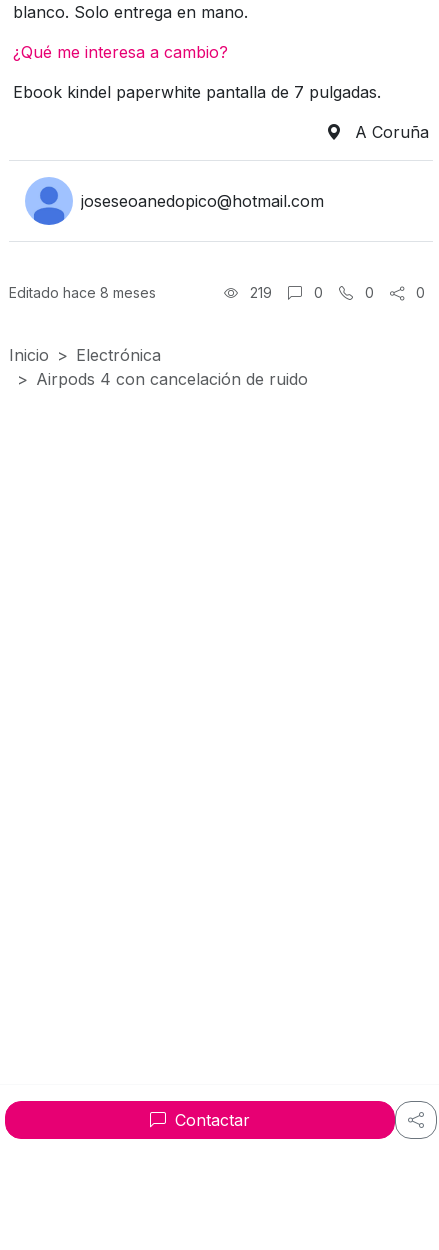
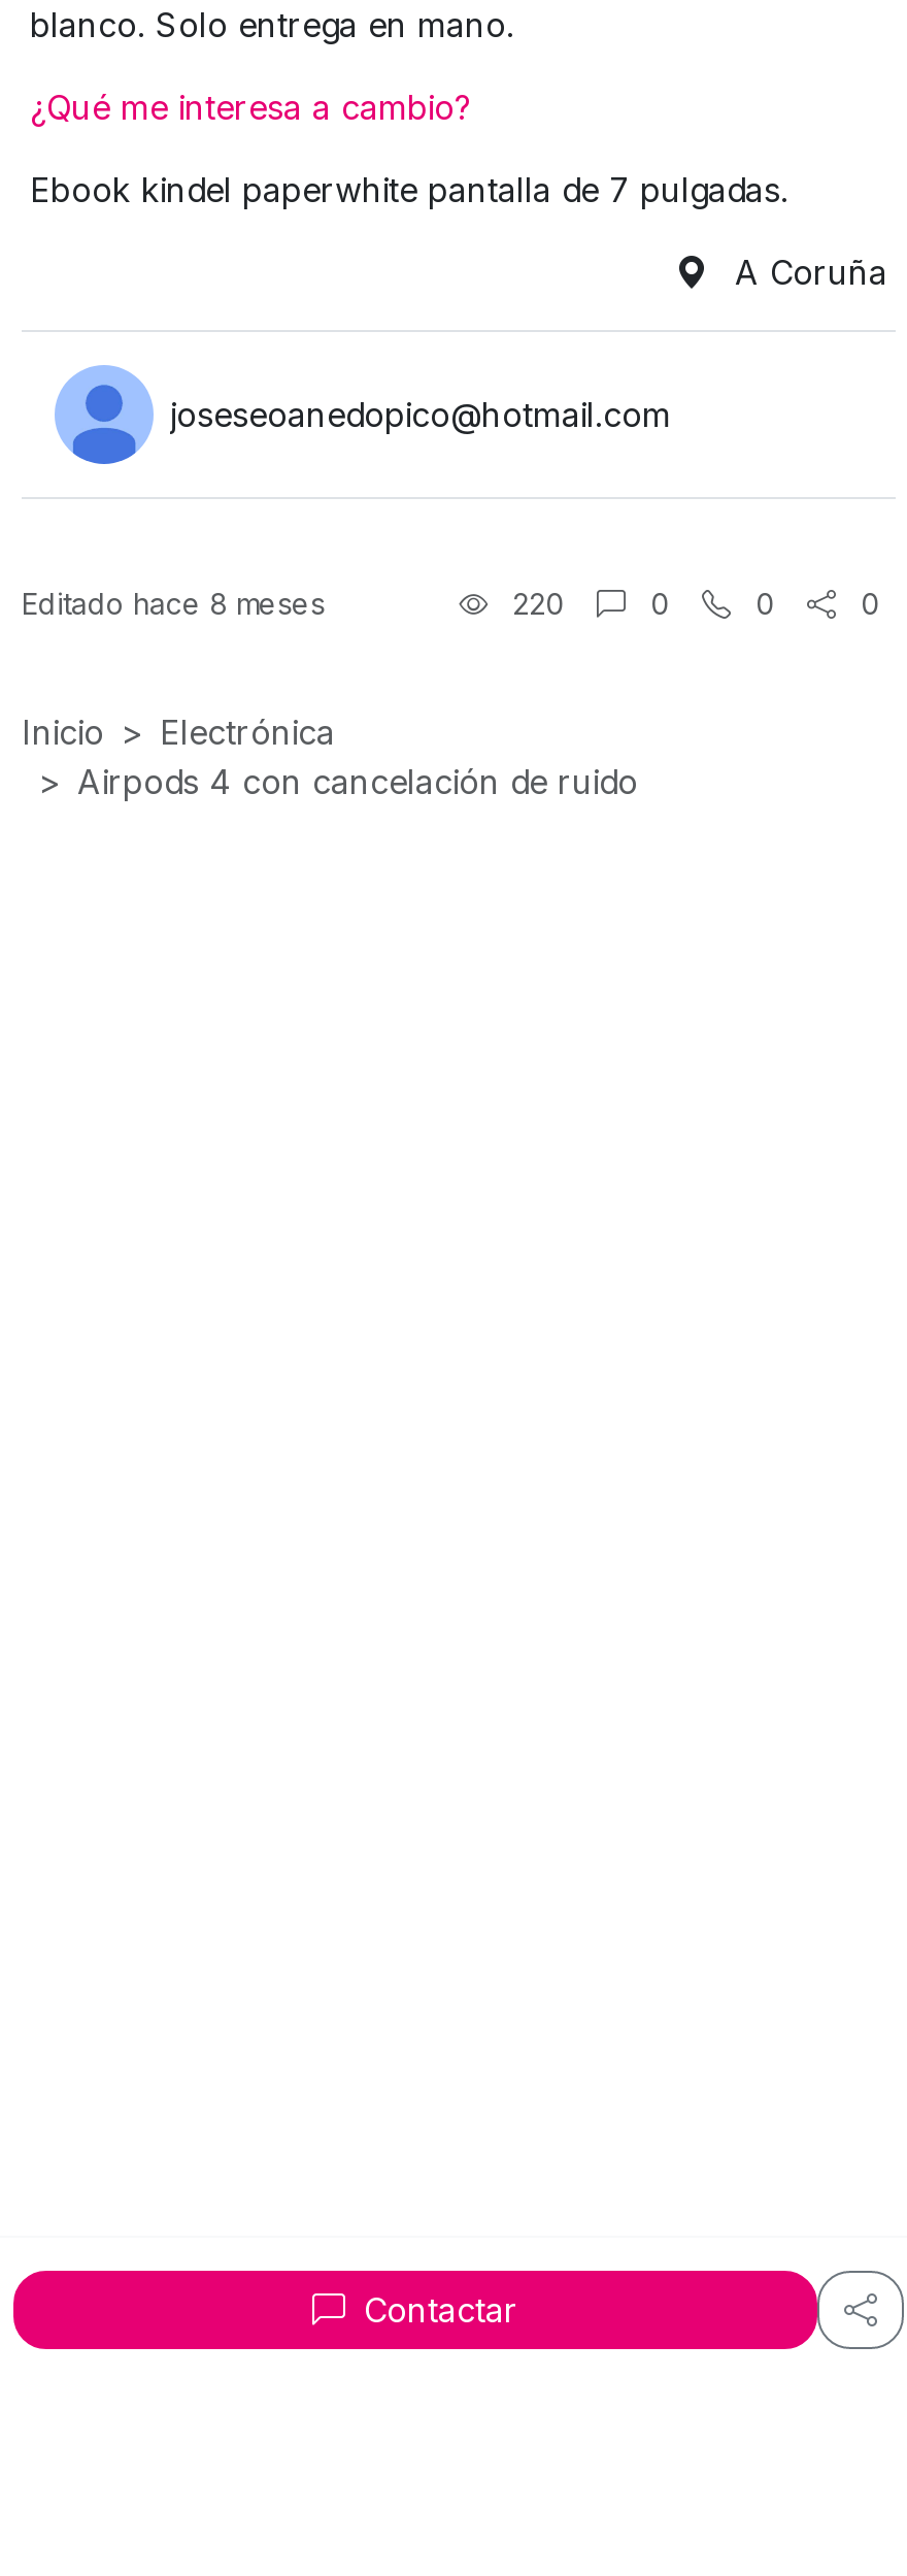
[246,284,272,301] 219 -> [504,587,564,622] 220

